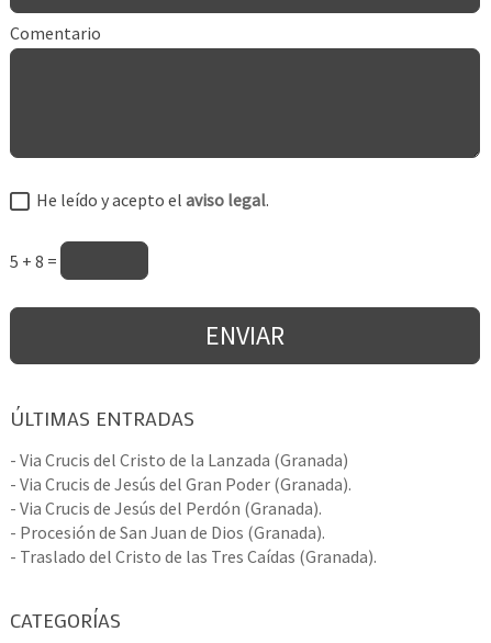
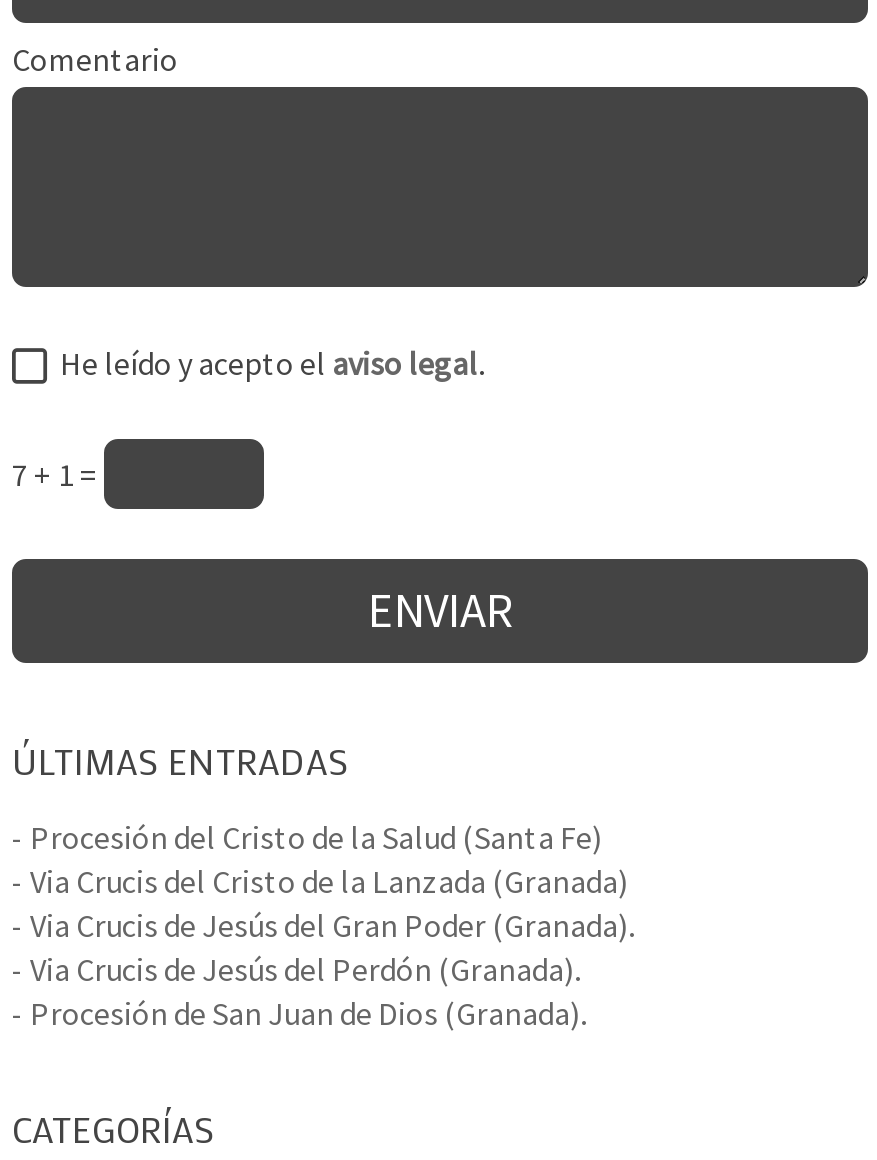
[10,249,57,271] 5 + 8 = -> [12,453,98,493] 7 + 1 =
none -> [12,816,602,856] - Procesión del Cristo de la Salud (Santa Fe)
moved [10,448,351,543] -> [12,860,634,1032]: - Via Crucis del Cristo de la Lanzada (Granada) | - Via Crucis de Jesús del Gran Poder (Granada). | - Via Crucis de Jesús del Perdón (Granada). | - Procesión de San Juan de Dios (Granada).
[10,545,377,567] - Traslado del Cristo de las Tres Caídas (Granada). -> none

